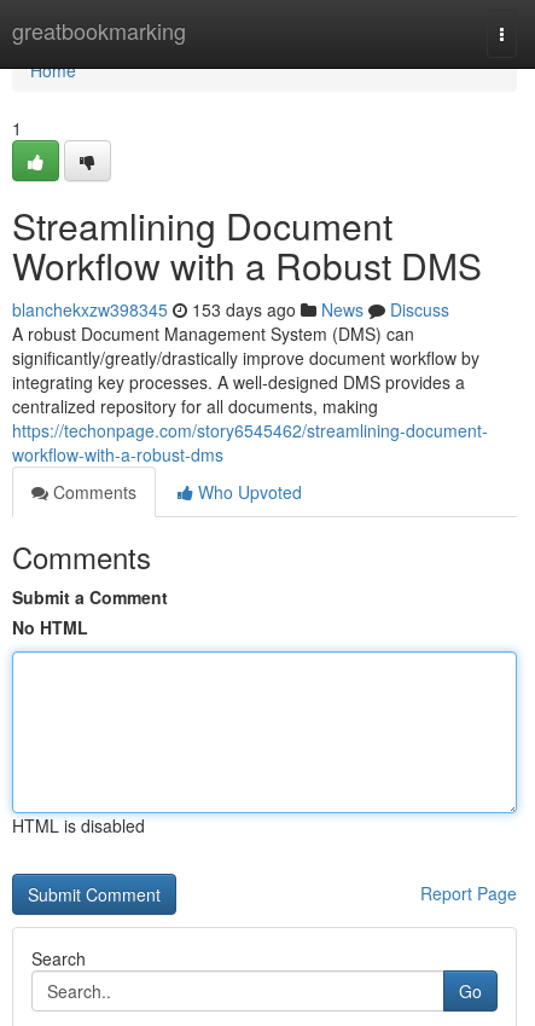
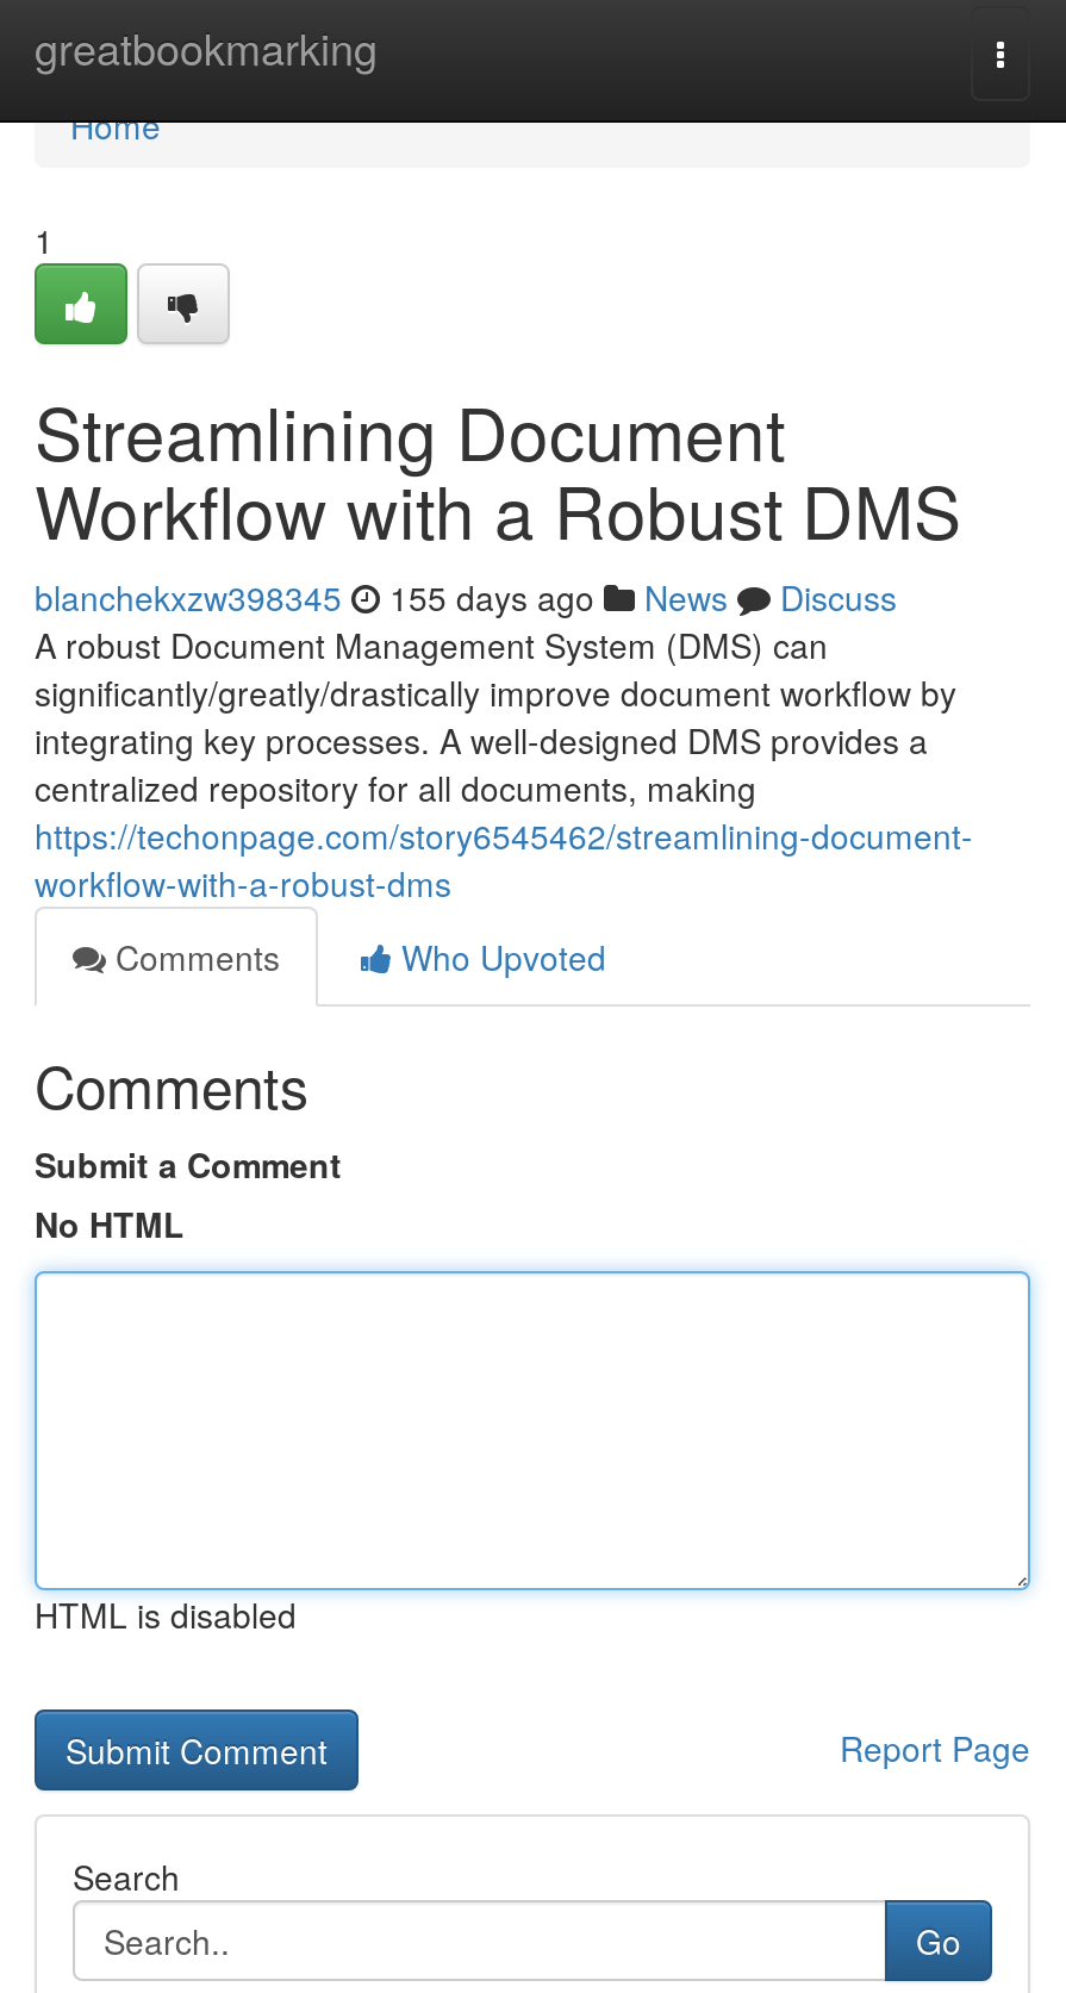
[12,297,449,321] blanchekxzw398345 153 days ago News Discuss -> [35,573,897,621] blanchekxzw398345 155 days ago News Discuss

